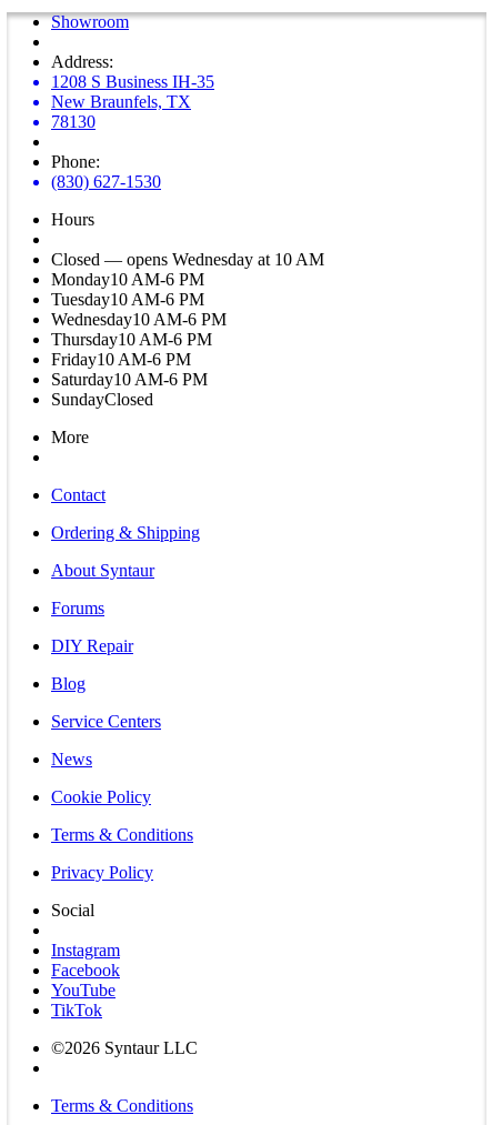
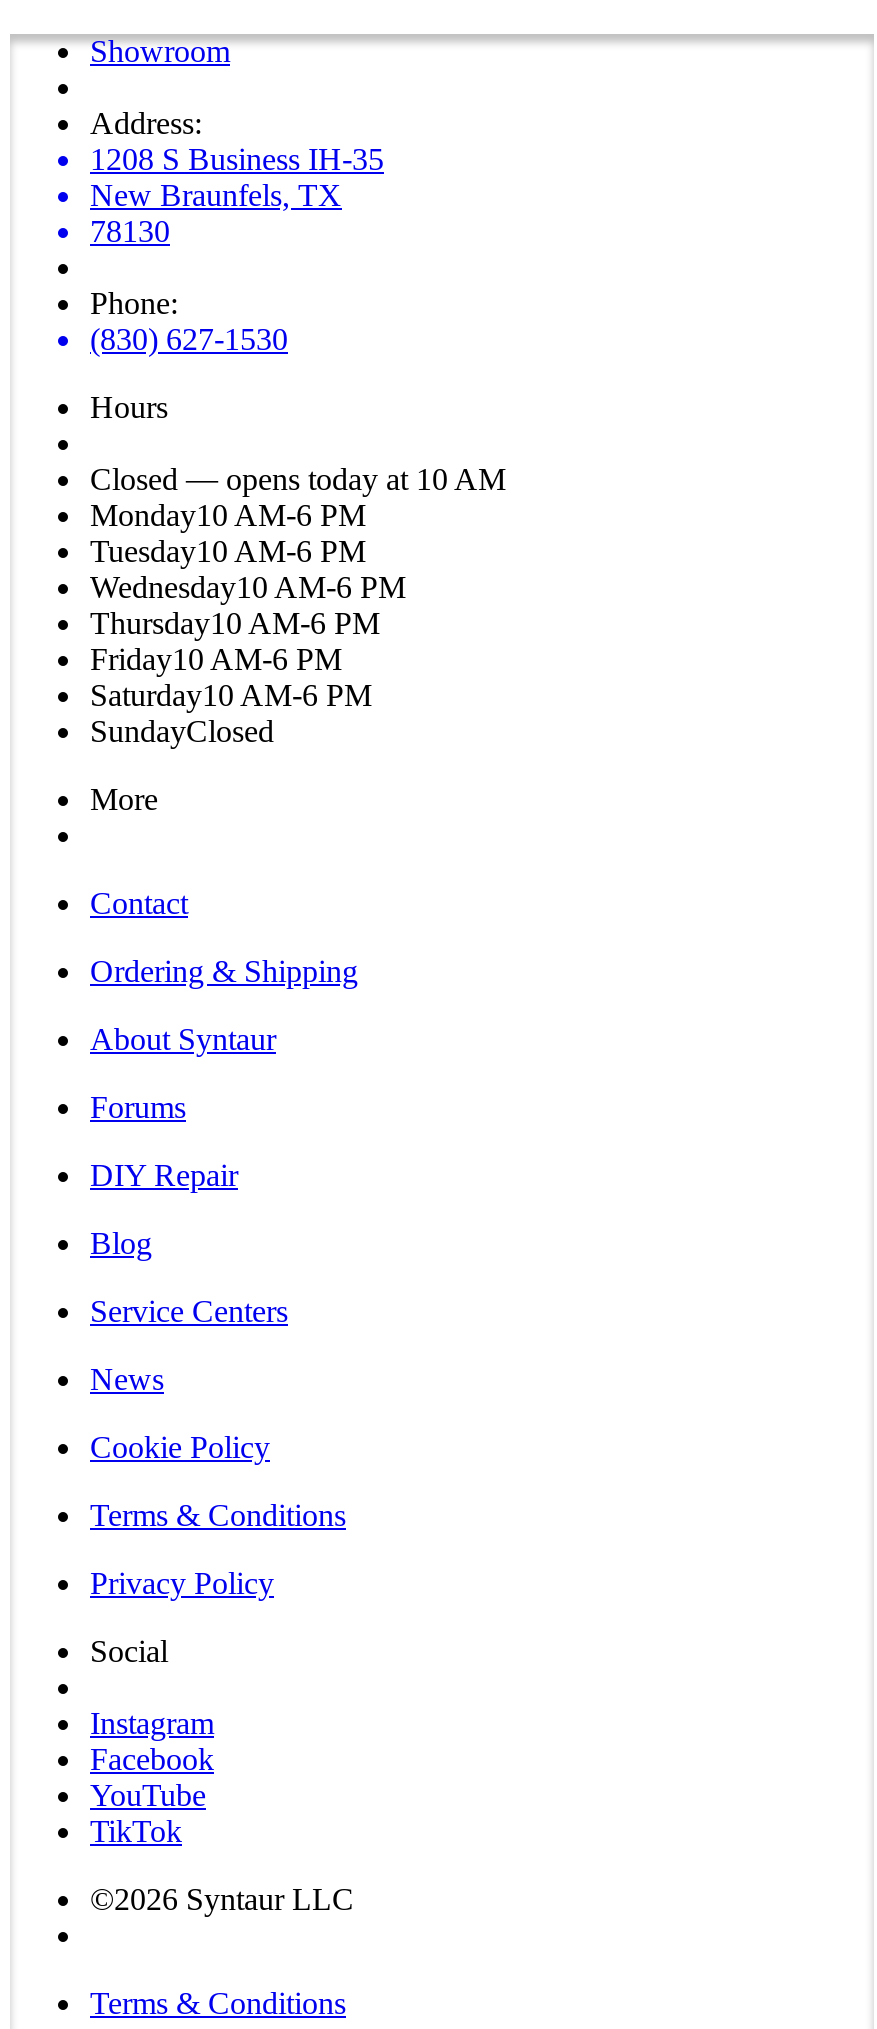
[51,250,324,269] Closed — opens Wednesday at 10 AM -> [90,462,506,496] Closed — opens today at 10 AM

